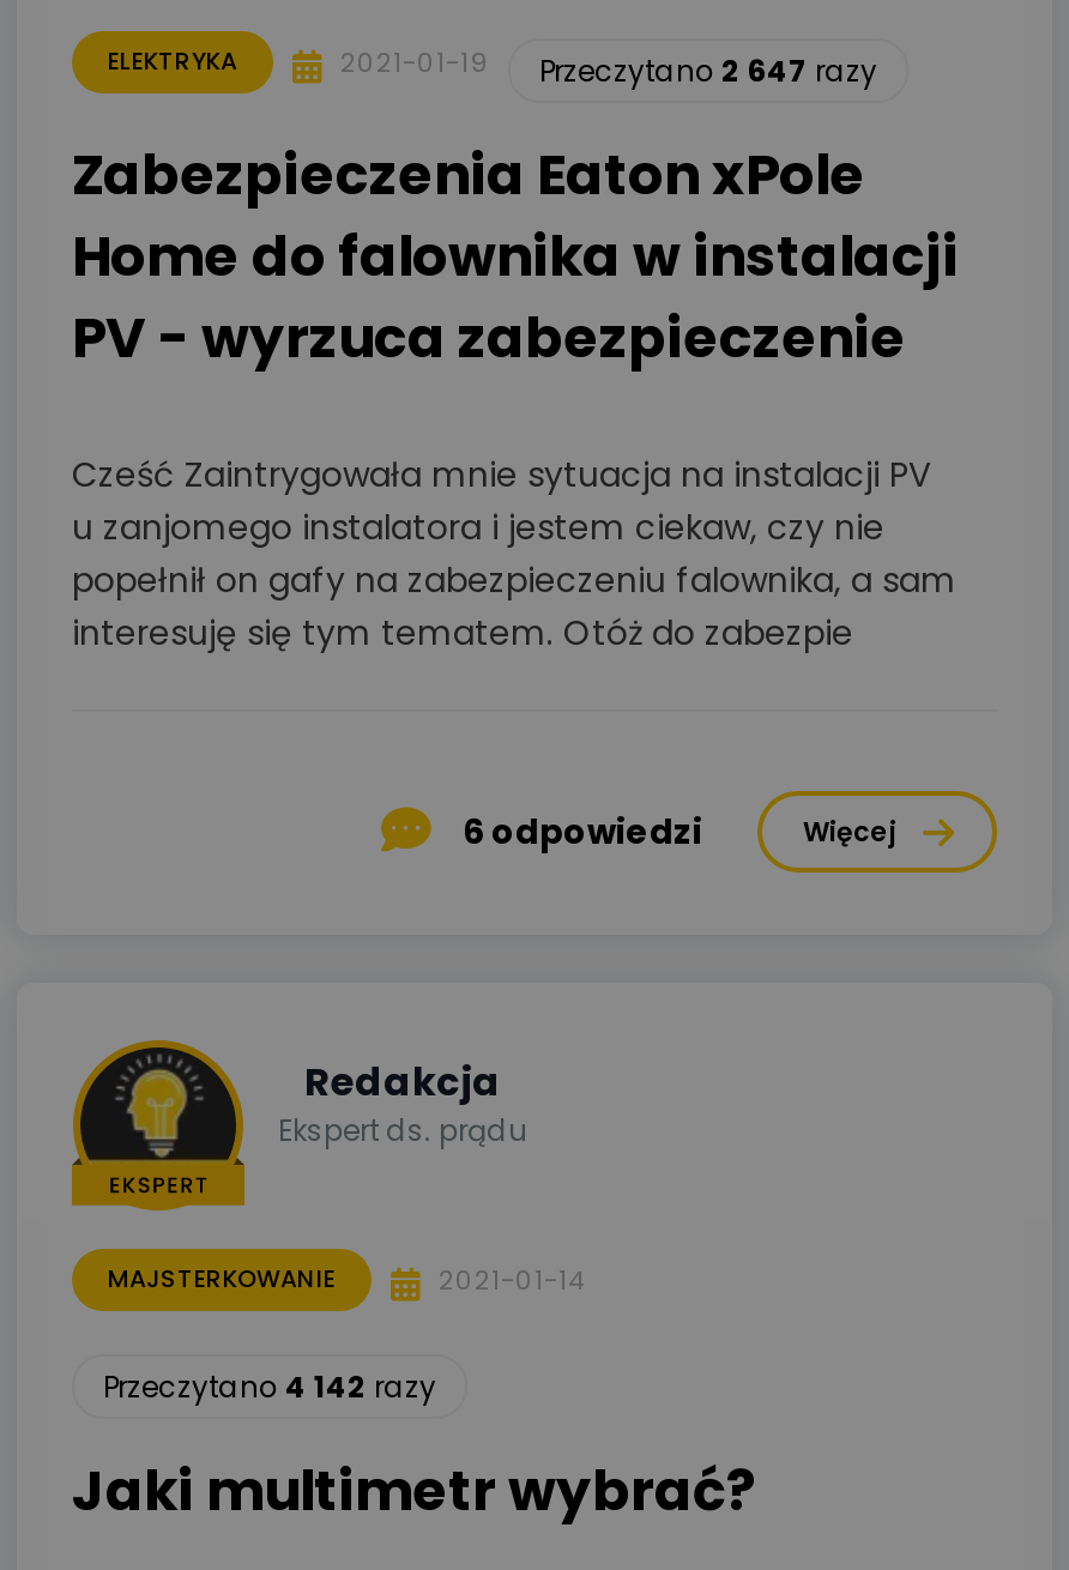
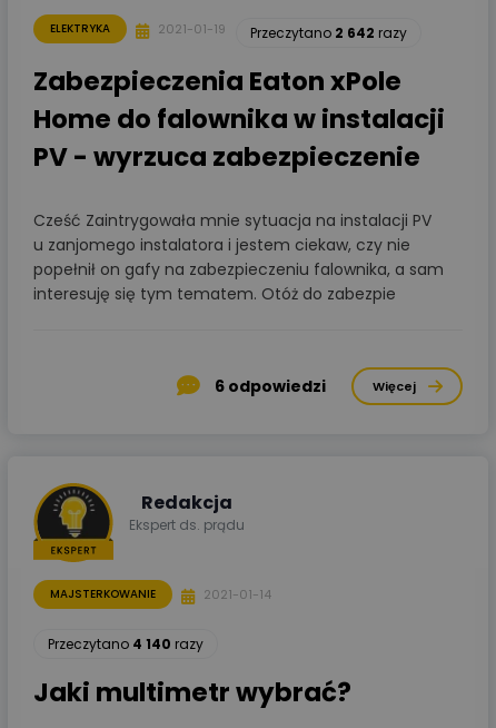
[539,50,877,91] Przeczytano 2 647 razy -> [250,23,407,42] Przeczytano 2 642 razy
[103,1366,436,1407] Przeczytano 4 142 razy -> [48,634,204,653] Przeczytano 4 140 razy

